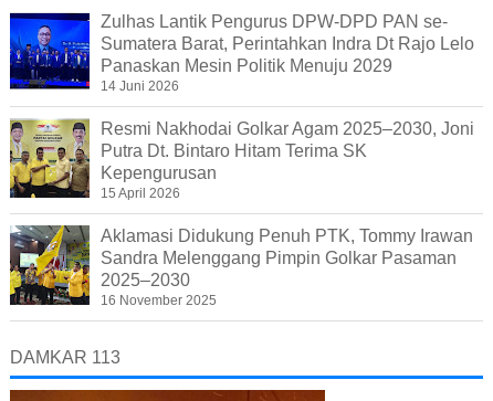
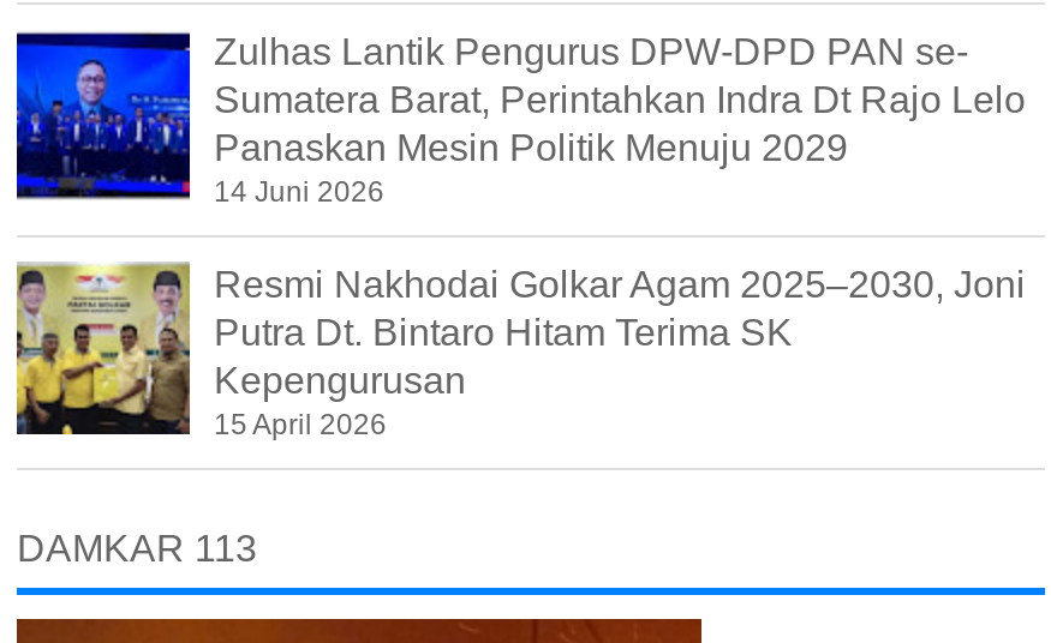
[10,224,473,308] [image] | Aklamasi Didukung Penuh PTK, Tommy Irawan | Sandra Melenggang Pimpin Golkar Pasaman | 2025–2030 | 16 November 2025 -> none

